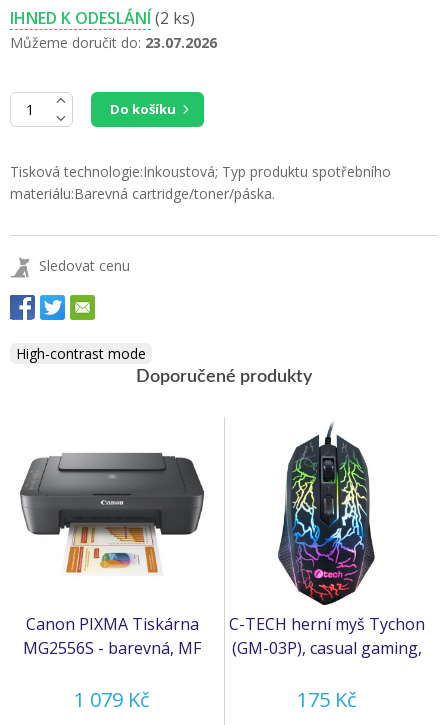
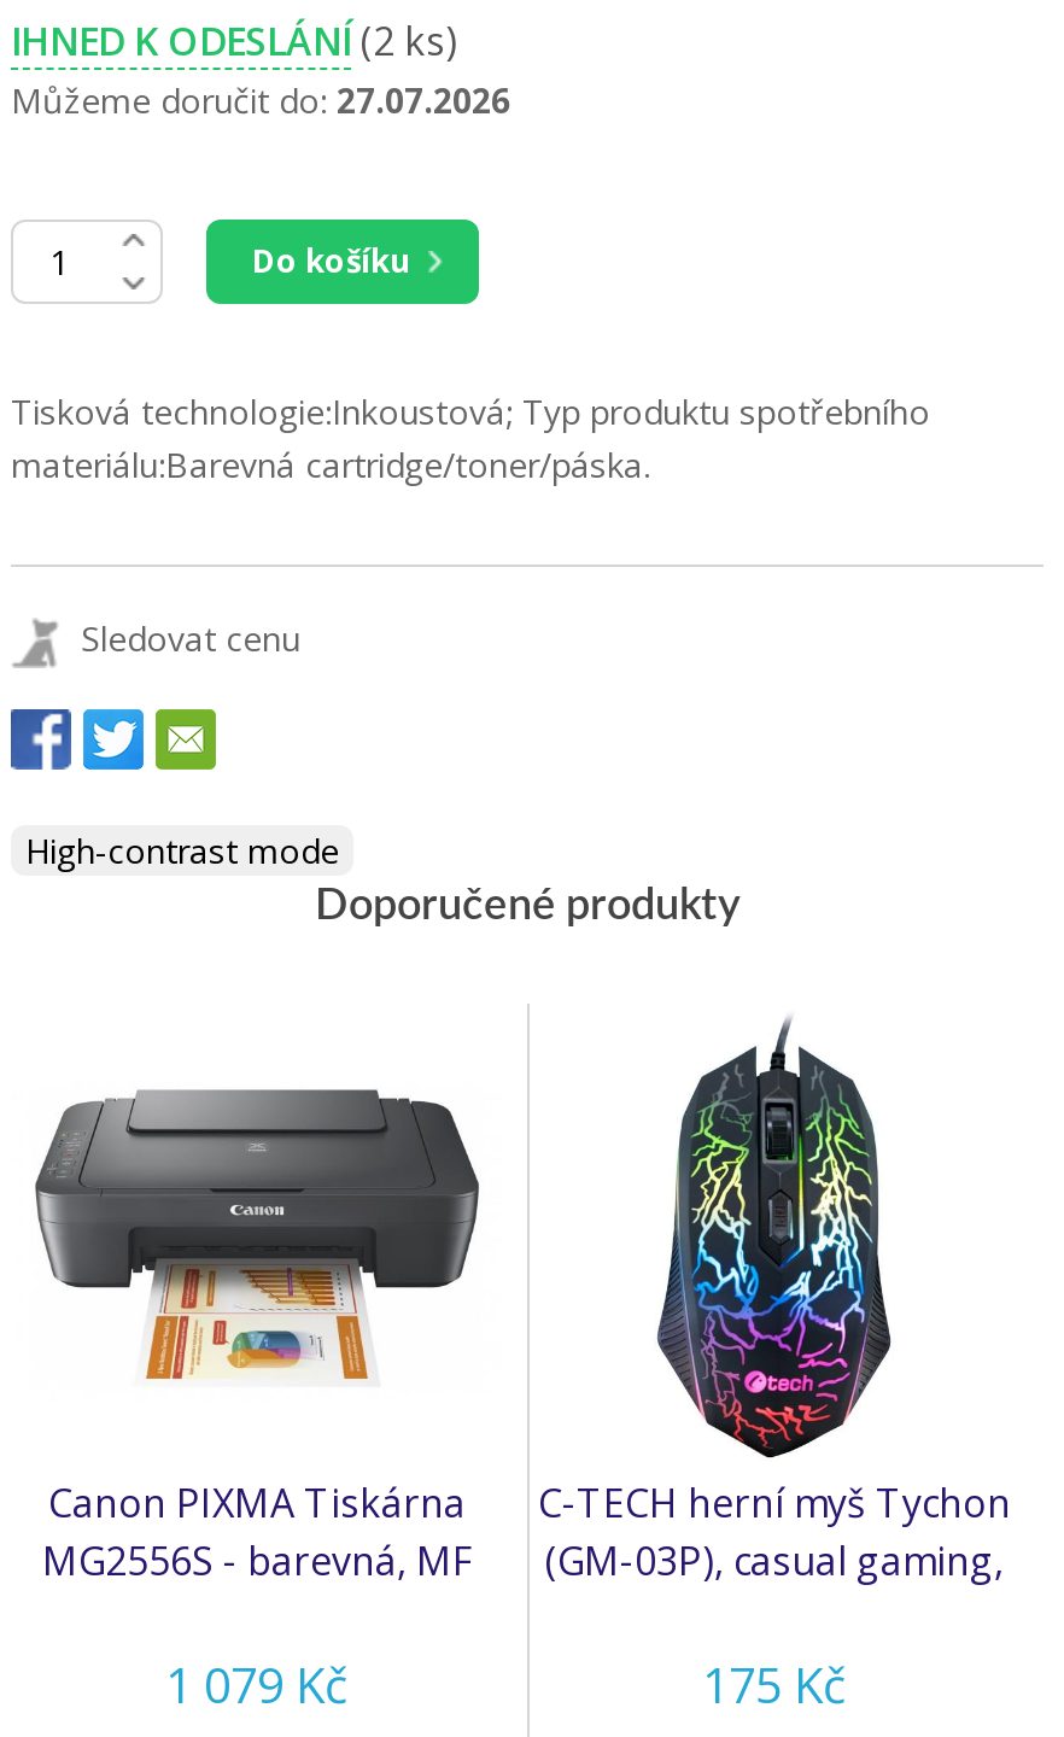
[10,33,217,52] Můžeme doručit do: 23.07.2026 -> [11,77,510,123] Můžeme doručit do: 27.07.2026

